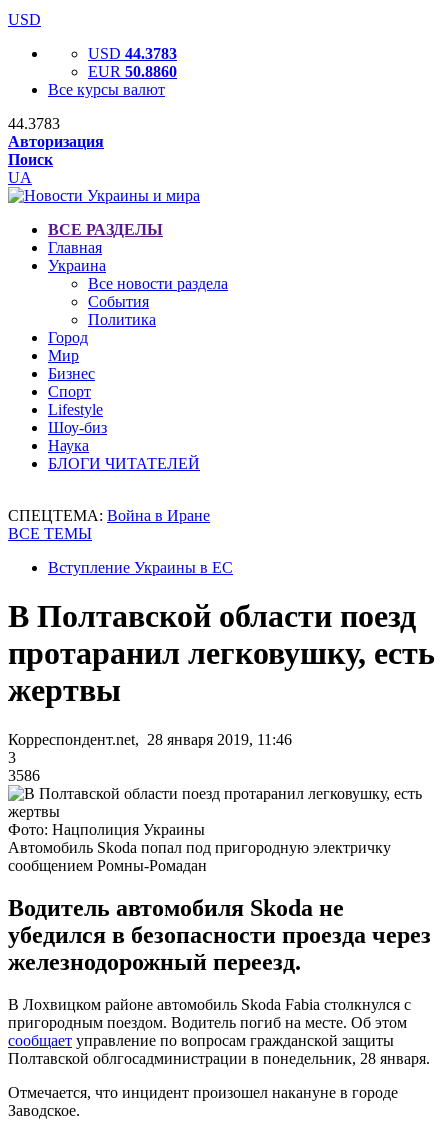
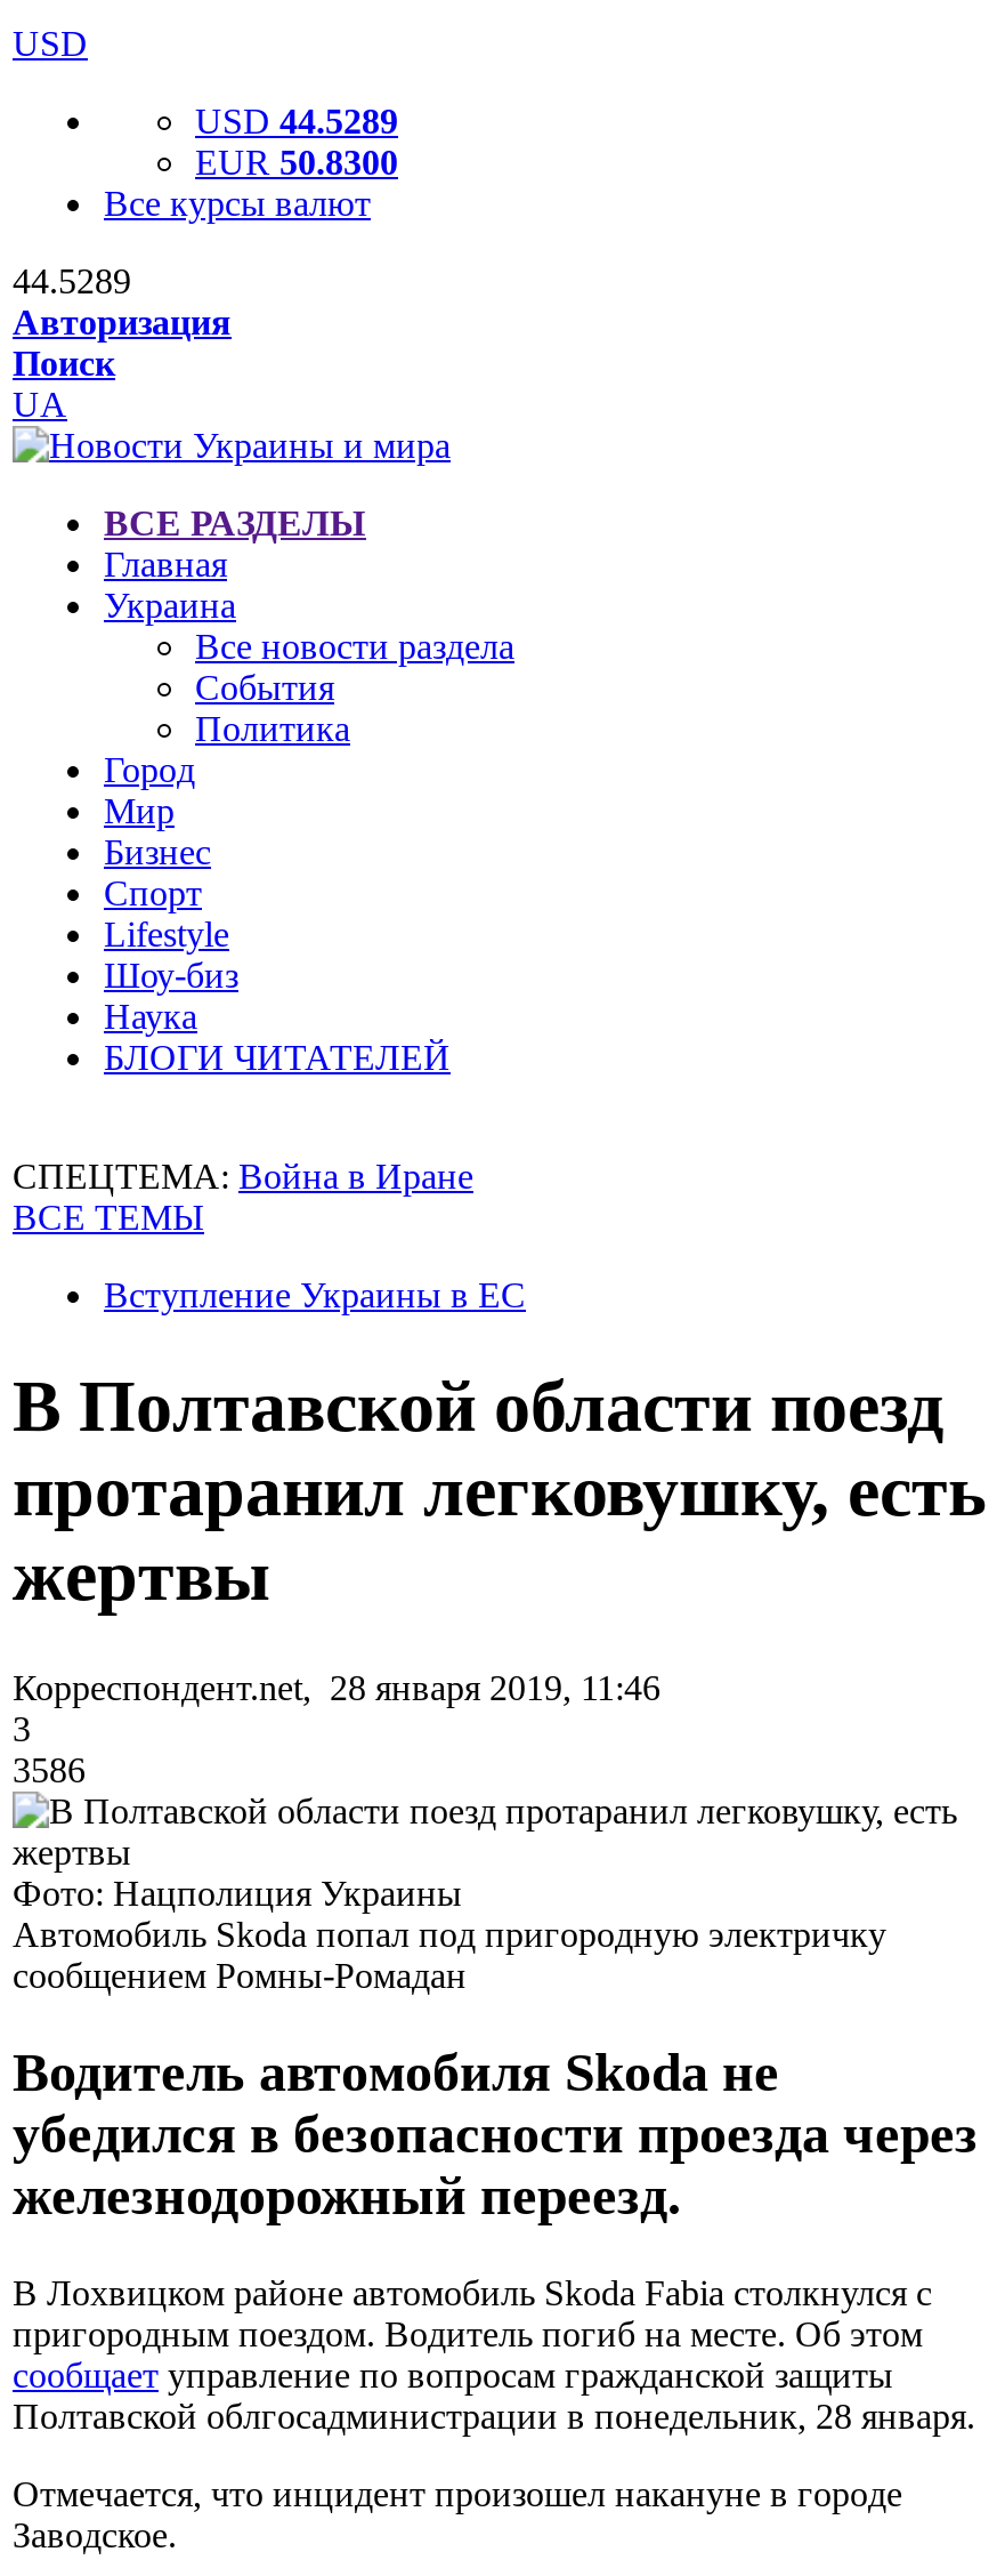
[88,45,177,62] USD 44.3783 -> [195,102,398,140] USD 44.5289
[88,63,177,80] EUR 50.8860 -> [195,143,398,182] EUR 50.8300
[8,115,60,132] 44.3783 -> [13,261,131,300] 44.5289

